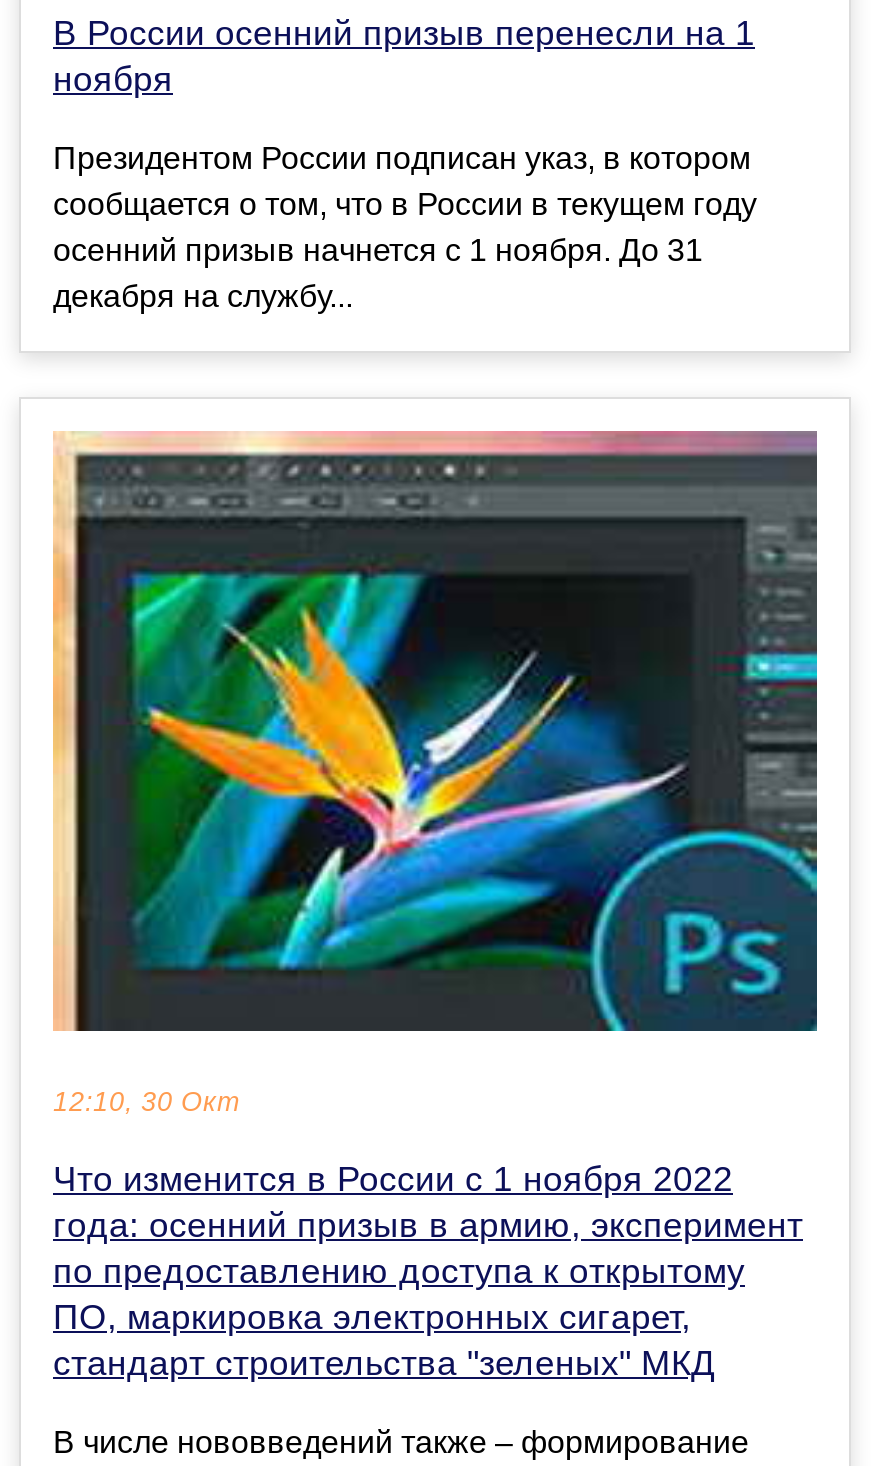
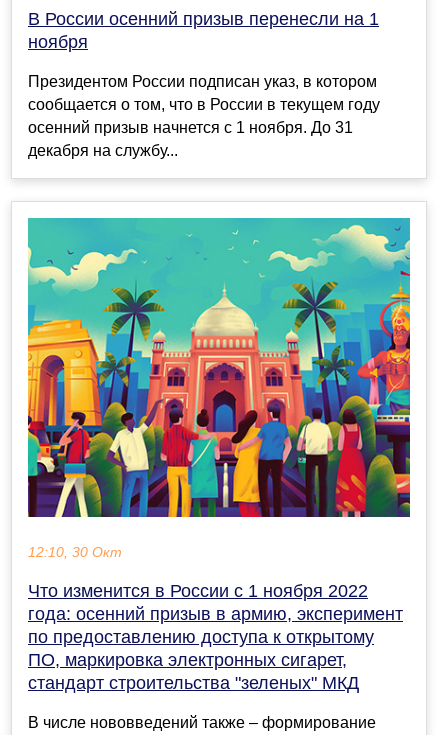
[51,429,819,1033] [image] -> [27,217,411,518] [image]

